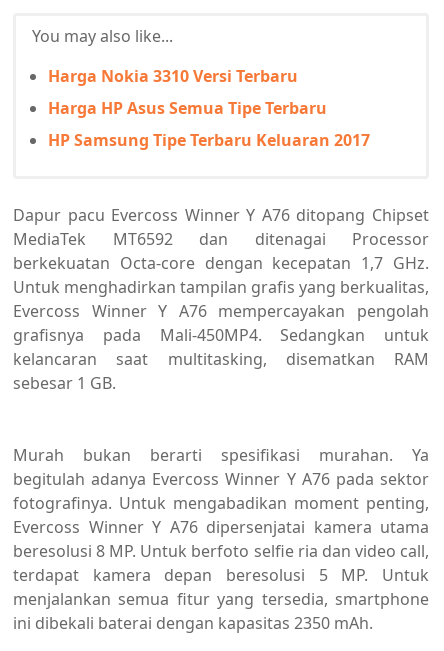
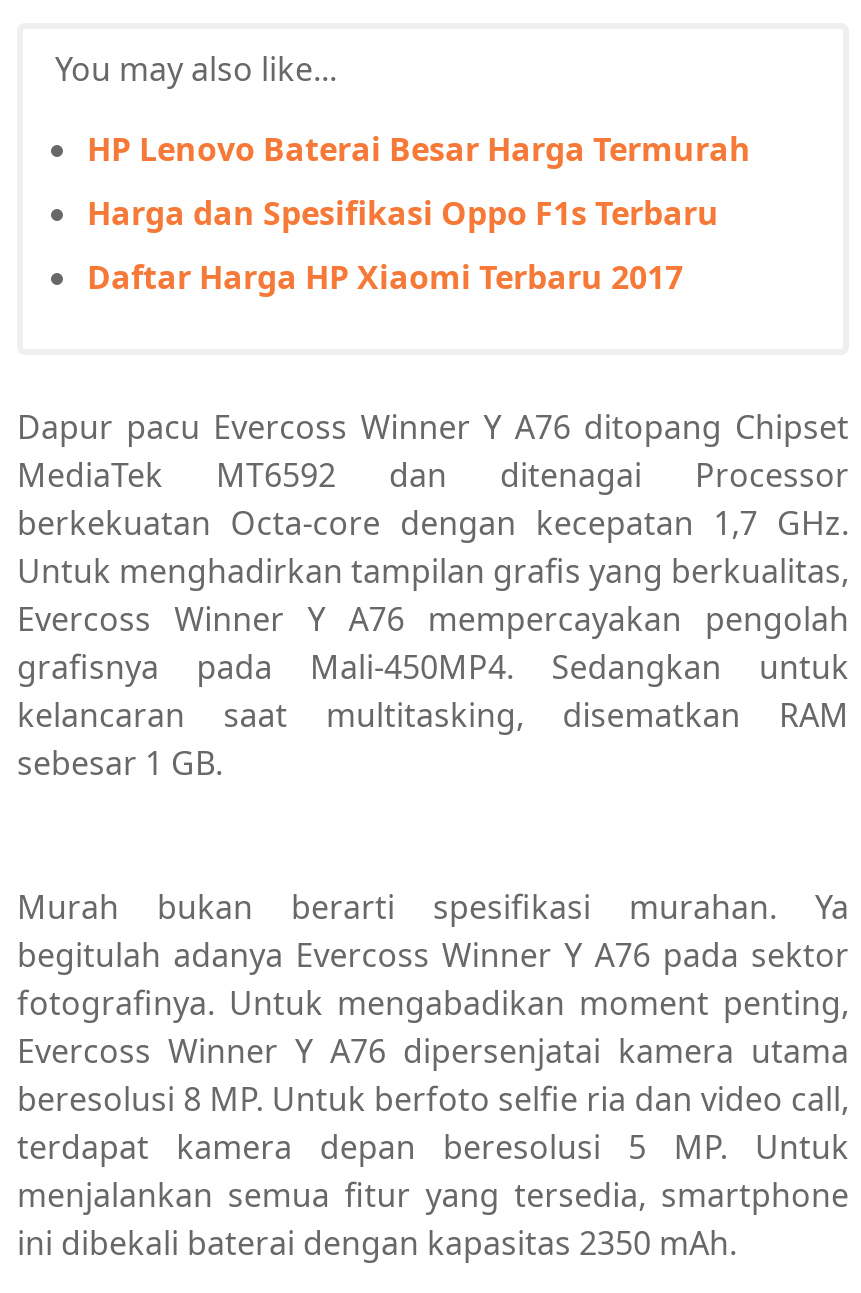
[48,65,298,87] Harga Nokia 3310 Versi Terbaru -> [87,127,751,171] HP Lenovo Baterai Besar Harga Termurah
[48,97,327,119] Harga HP Asus Semua Tipe Terbaru -> [87,191,719,235] Harga dan Spesifikasi Oppo F1s Terbaru
[48,129,370,151] HP Samsung Tipe Terbaru Keluaran 2017 -> [87,255,683,299] Daftar Harga HP Xiaomi Terbaru 2017

